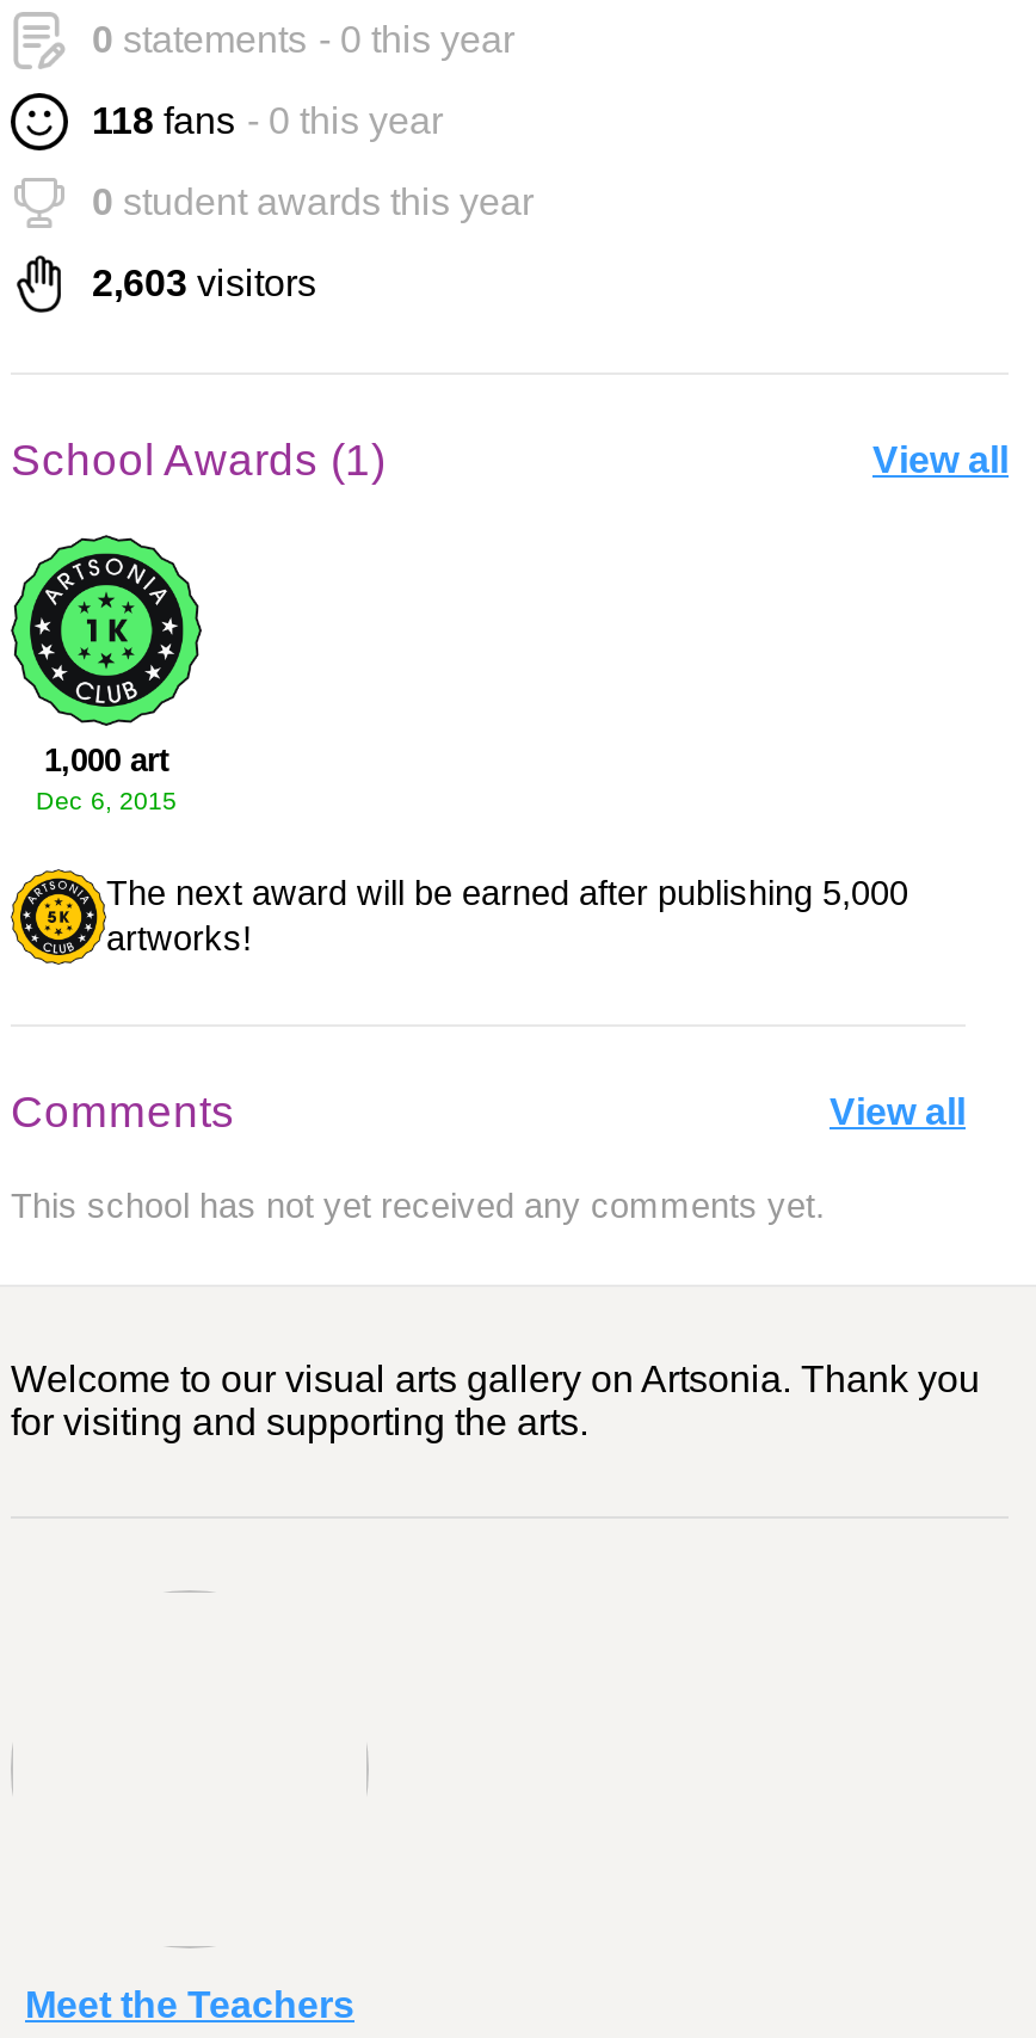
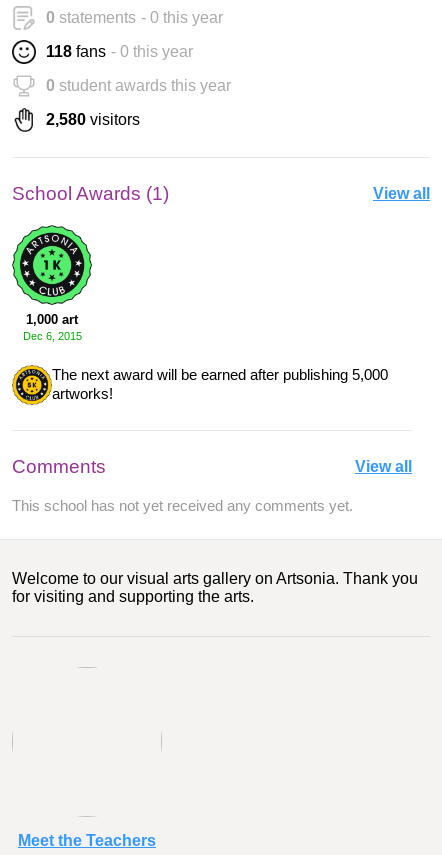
[92,263,316,304] 2,603 visitors -> [46,111,140,128] 2,580 visitors

